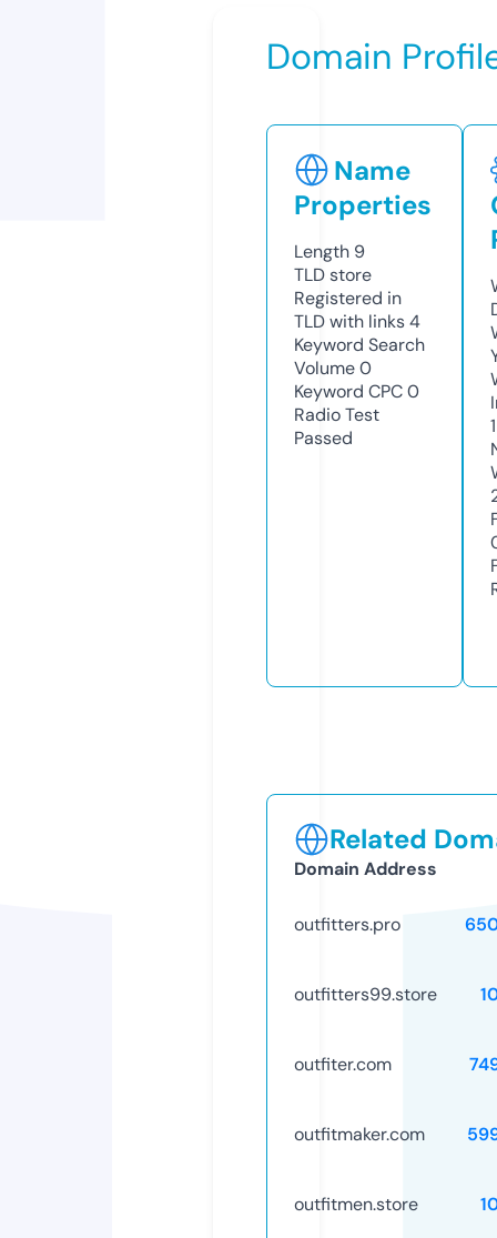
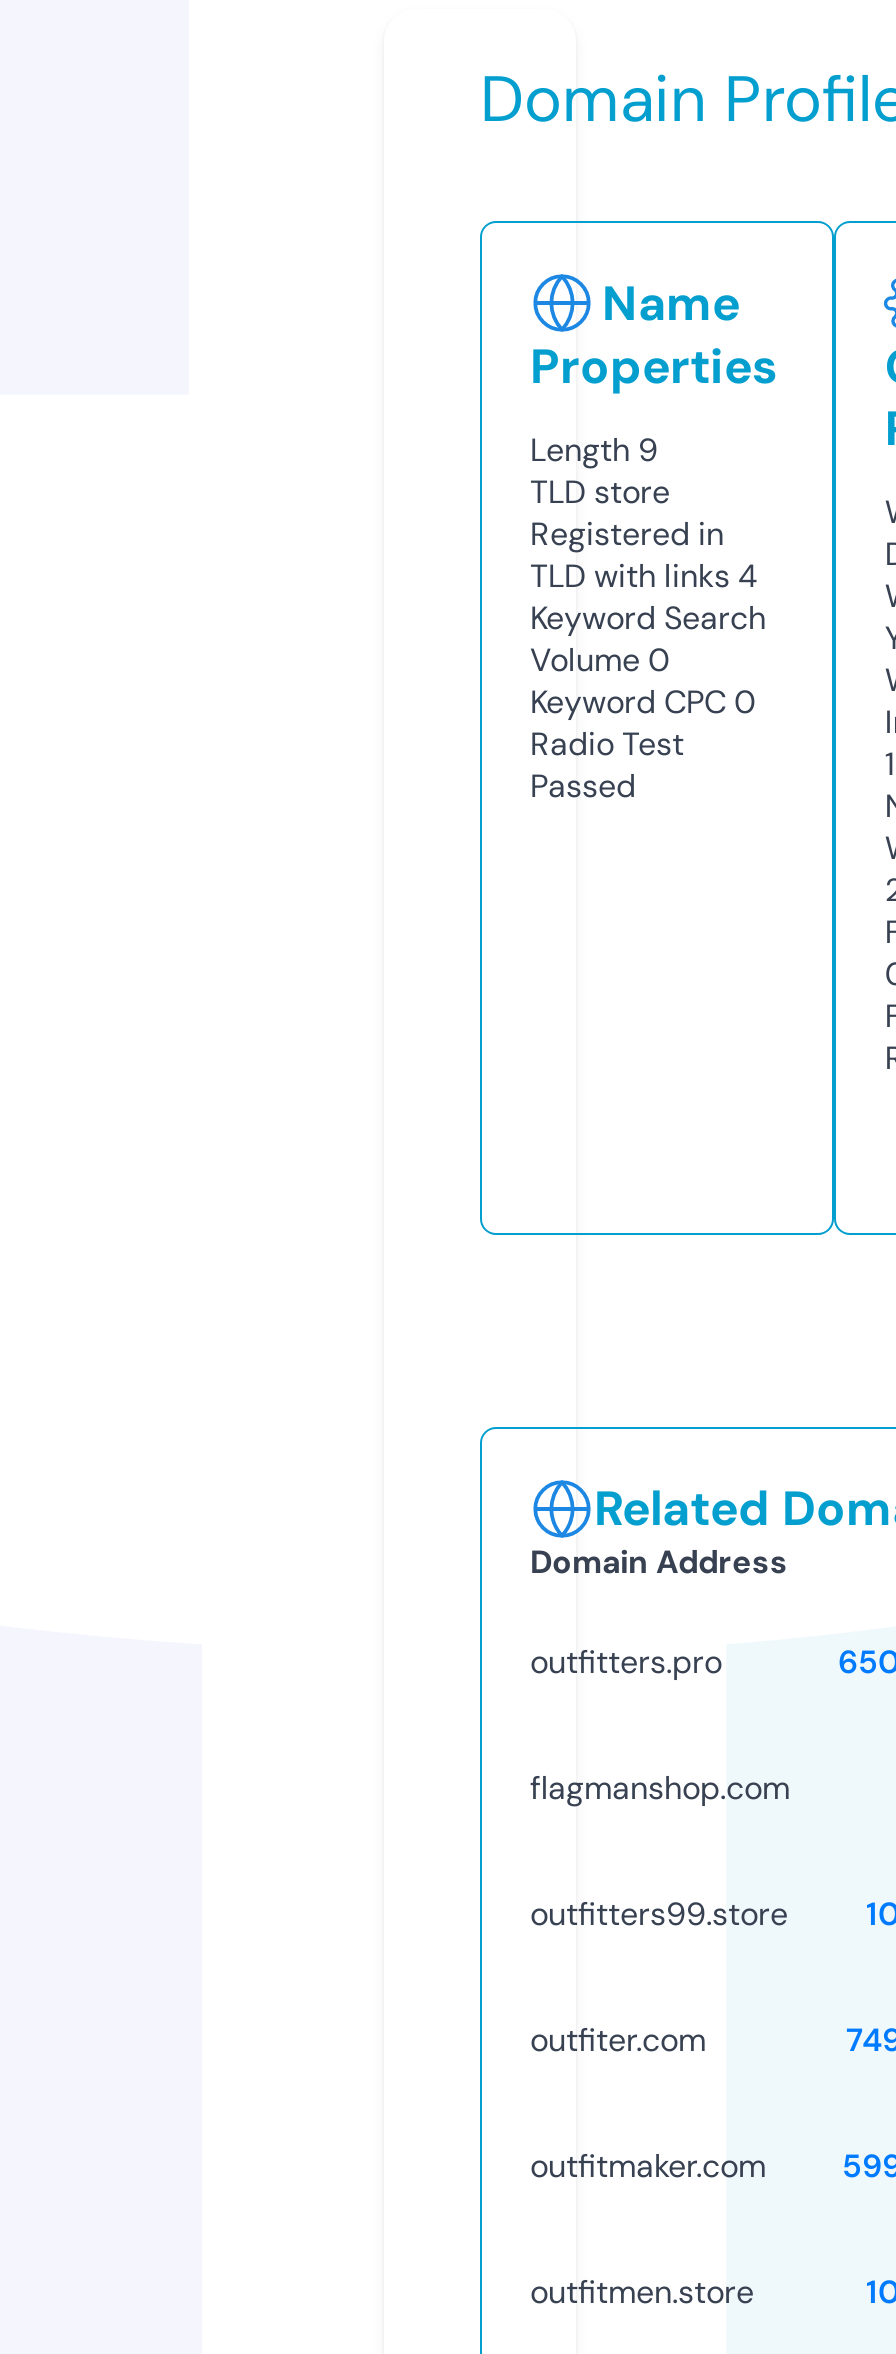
none -> [530,1767,790,1809] flagmanshop.com

